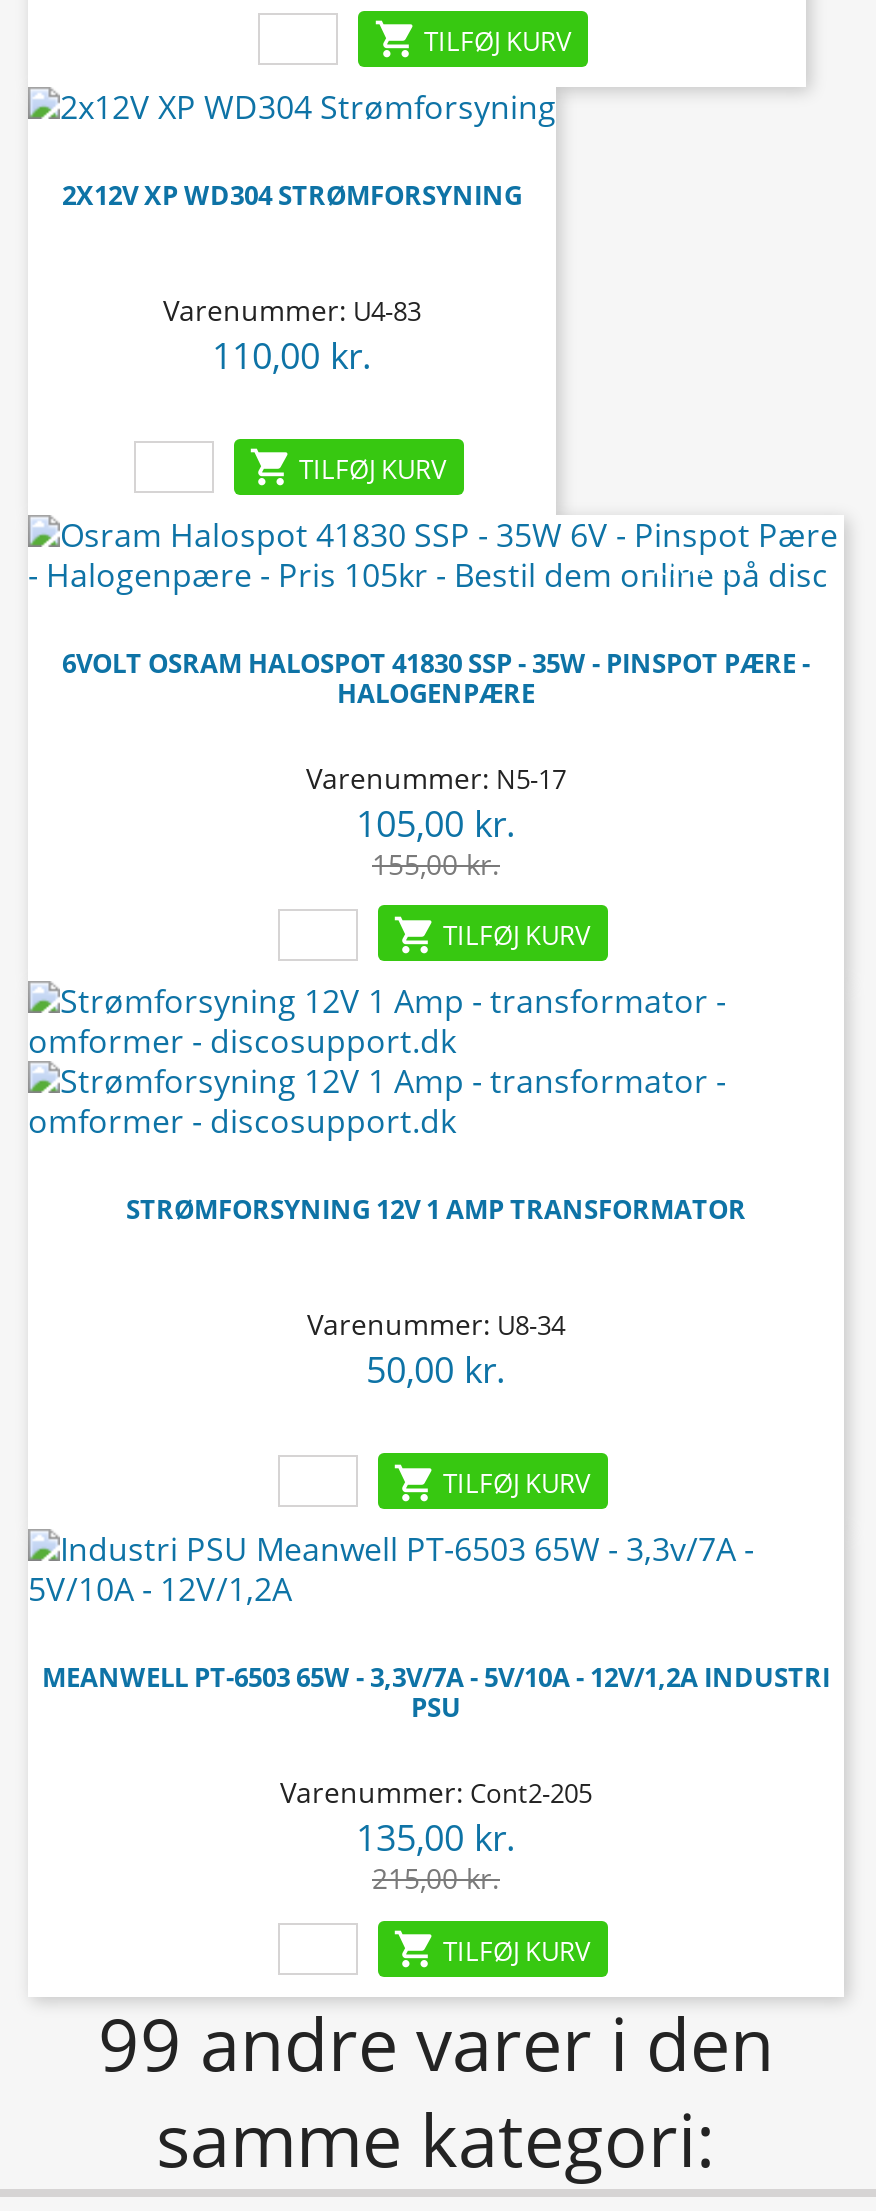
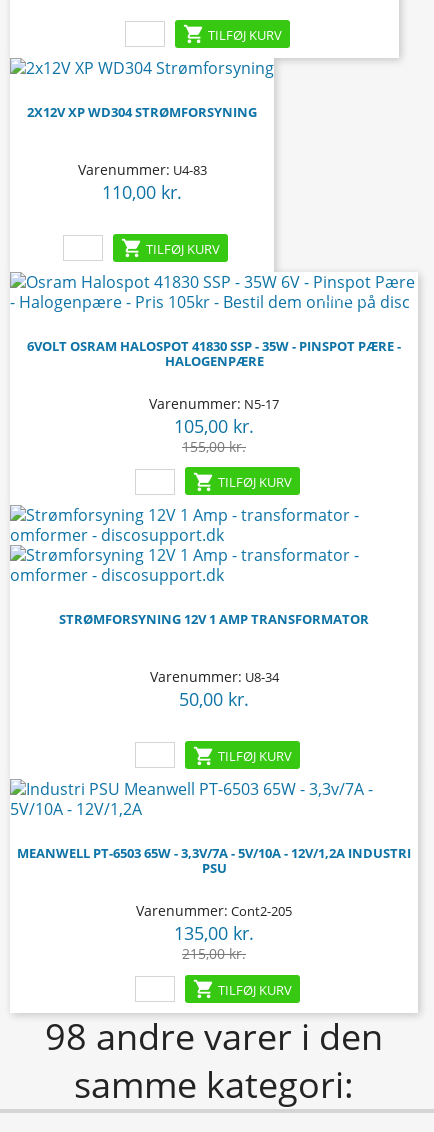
[98,1995,774,2093] 99 andre varer i den -> [45,1012,383,1061] 98 andre varer i den

